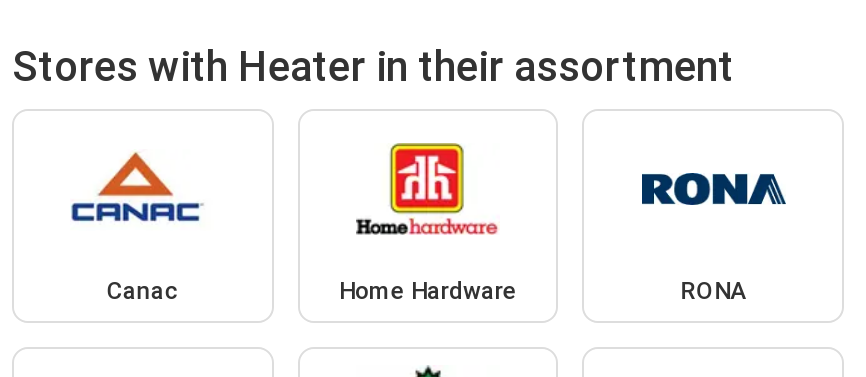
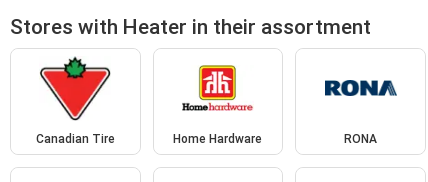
[70,127,212,306] [image] | Canac -> [36,56,115,146] [image] | Canadian Tire

